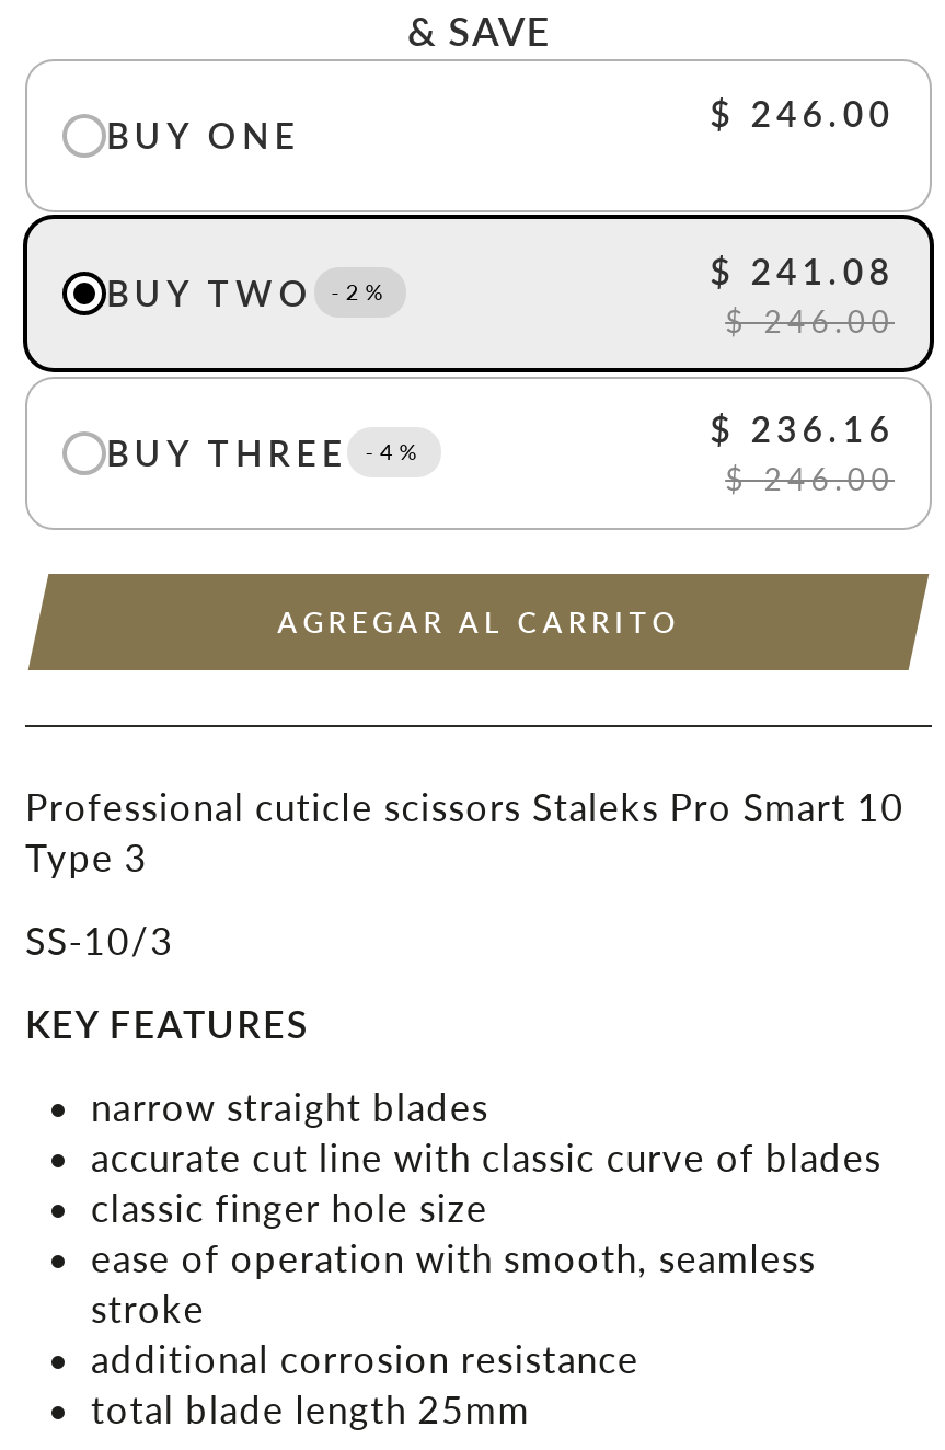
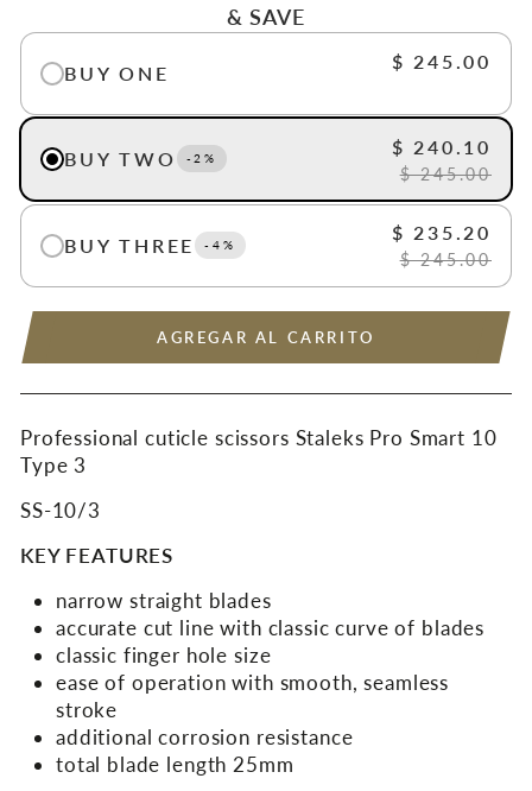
[710,91,895,133] $ 246.00 -> [391,49,492,72] $ 245.00
[710,249,895,291] $ 241.08 -> [391,135,492,158] $ 240.10
[725,302,895,339] $ 246.00 -> [400,164,492,184] $ 245.00
[710,408,895,449] $ 236.16 -> [391,221,492,244] $ 235.20
[725,460,895,497] $ 246.00 -> [400,250,492,270] $ 245.00

